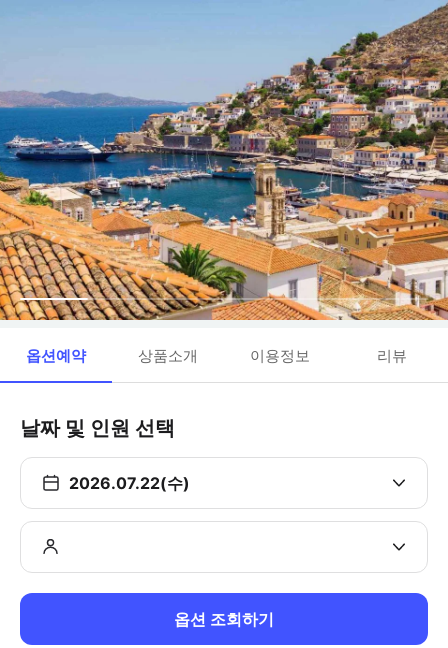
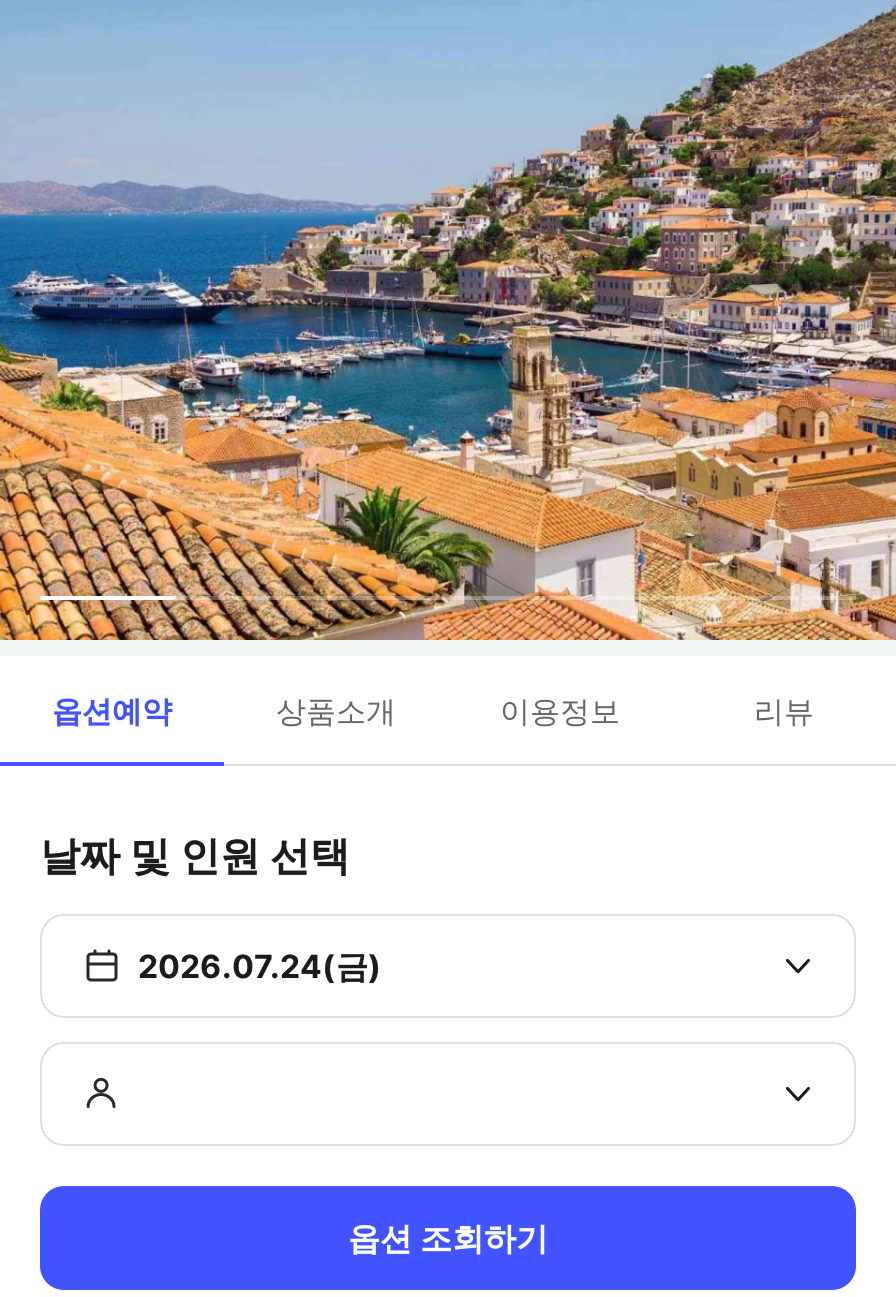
[69,473,190,493] 2026.07.22(수) -> [138,946,382,986] 2026.07.24(금)

